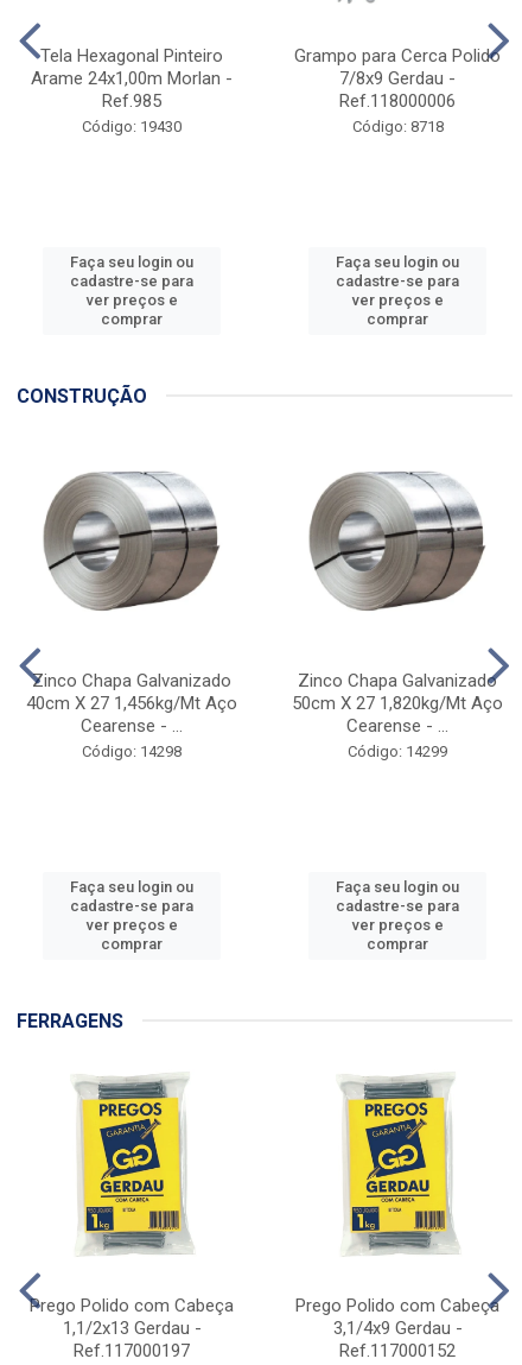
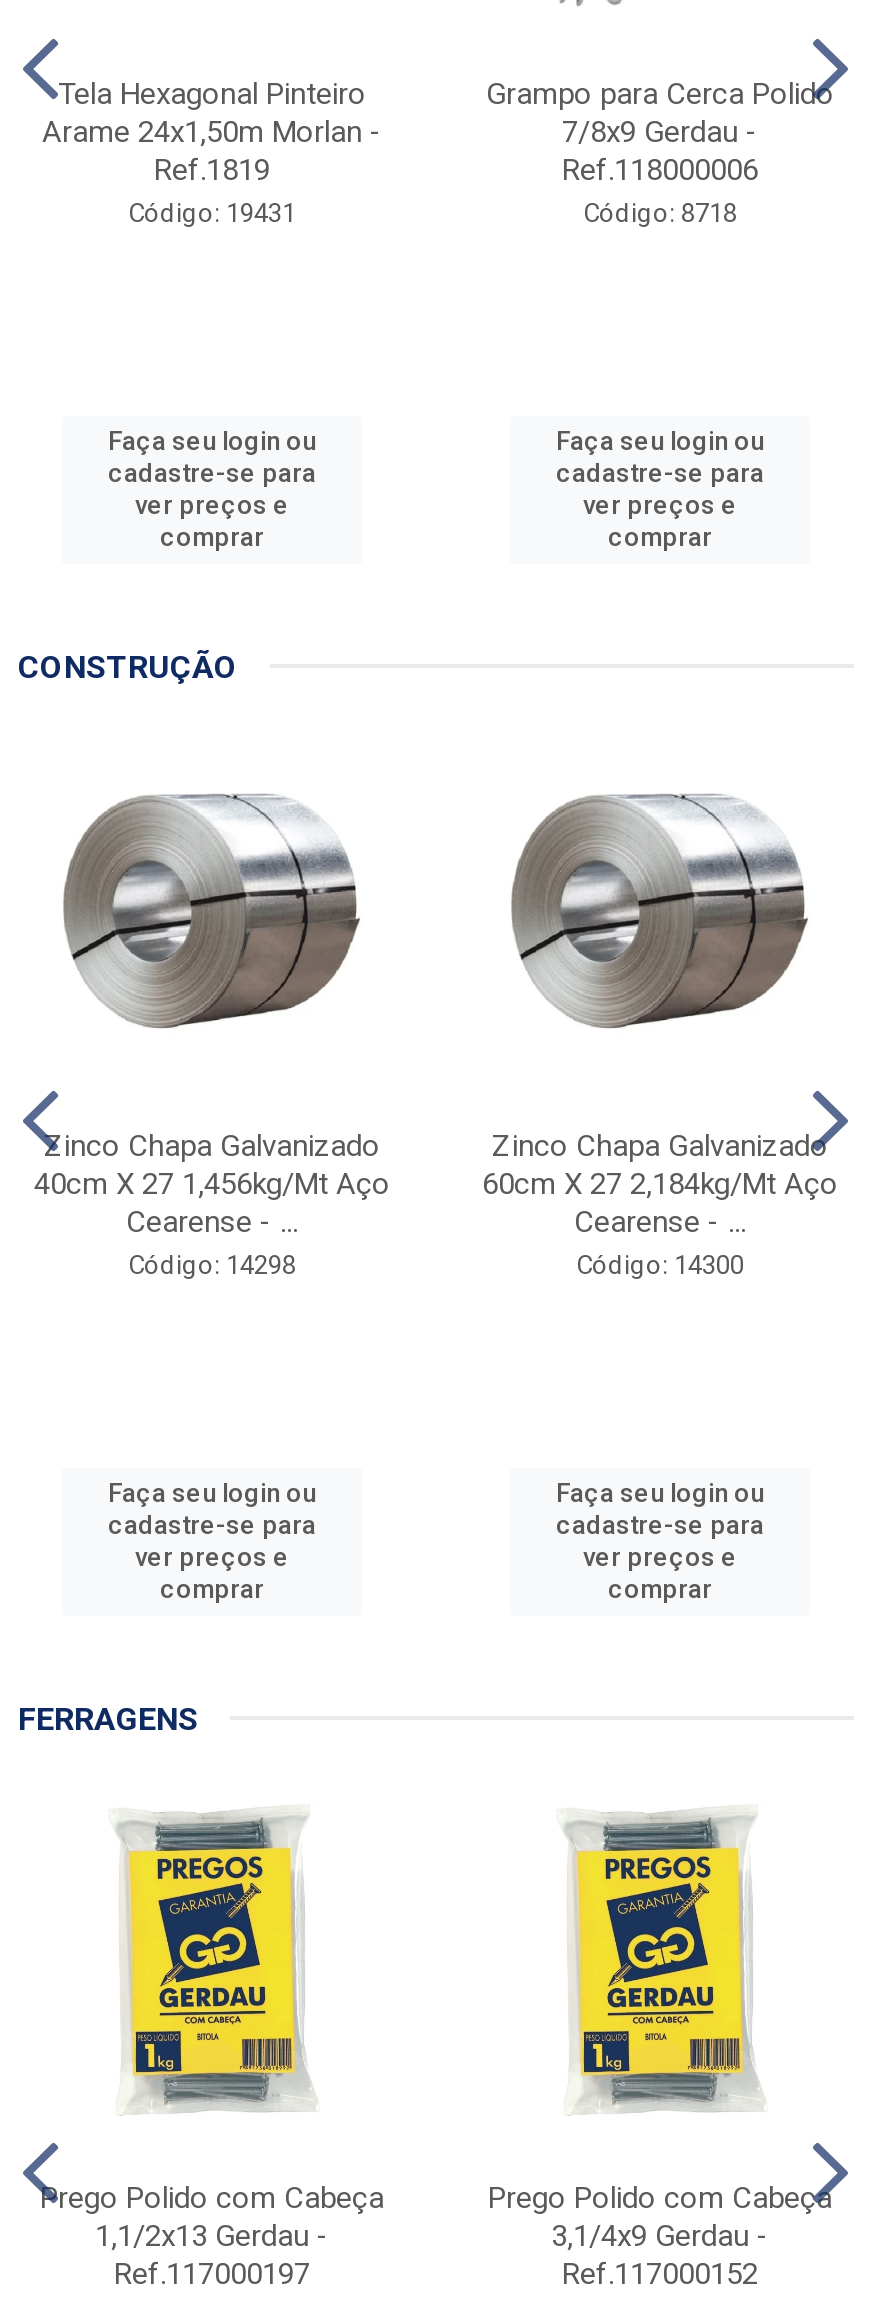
[31,67,233,135] Arame 24x1,00m Morlan - | Ref.985 | Código: 19430 -> [42,113,382,227] Arame 24x1,50m Morlan - | Ref.1819 | Código: 19431
[292,692,503,714] 50cm X 27 1,820kg/Mt Aço -> [482,1165,838,1201] 60cm X 27 2,184kg/Mt Aço
[348,742,447,760] Código: 14299 -> [576,1249,744,1279] Código: 14300

